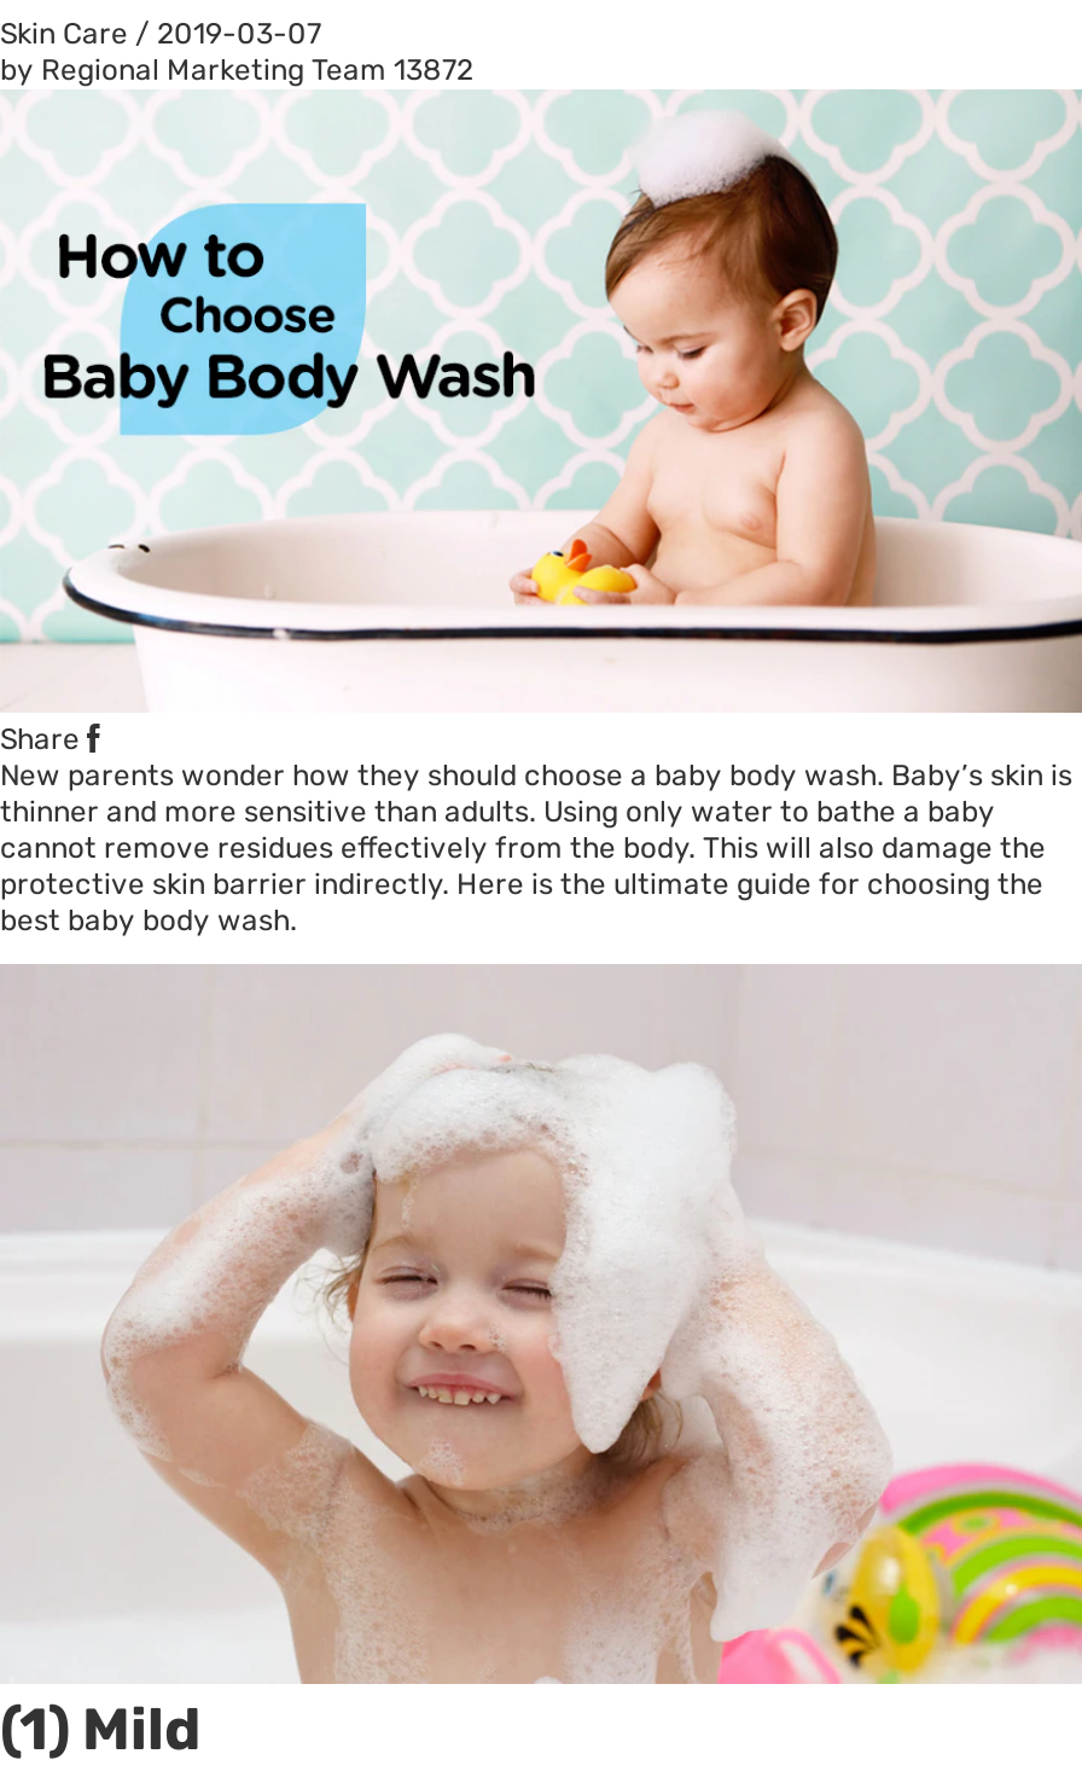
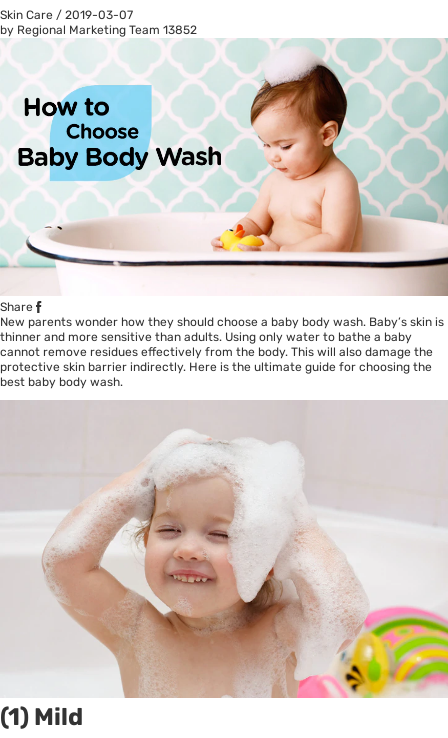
[0,53,473,87] by Regional Marketing Team 13872 -> [0,23,197,37] by Regional Marketing Team 13852

